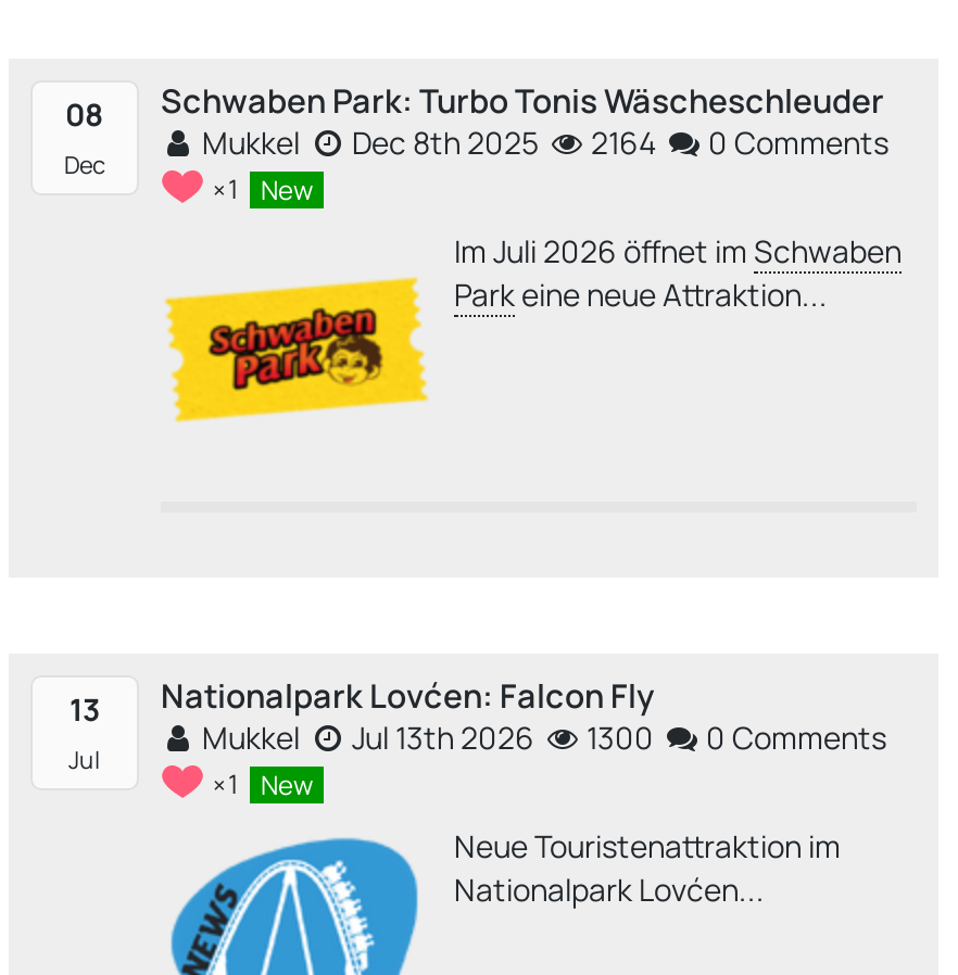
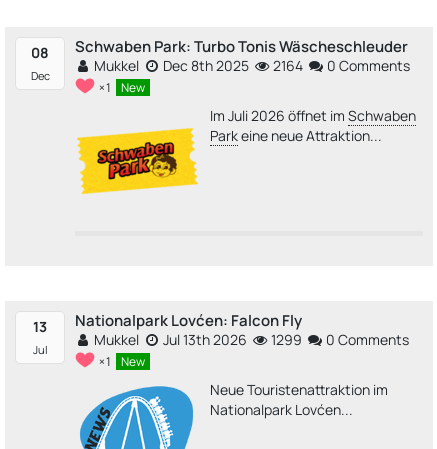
[202,717,886,758] Mukkel Jul 13th 2026 1300 0 Comments -> [94,330,409,349] Mukkel Jul 13th 2026 1299 0 Comments

